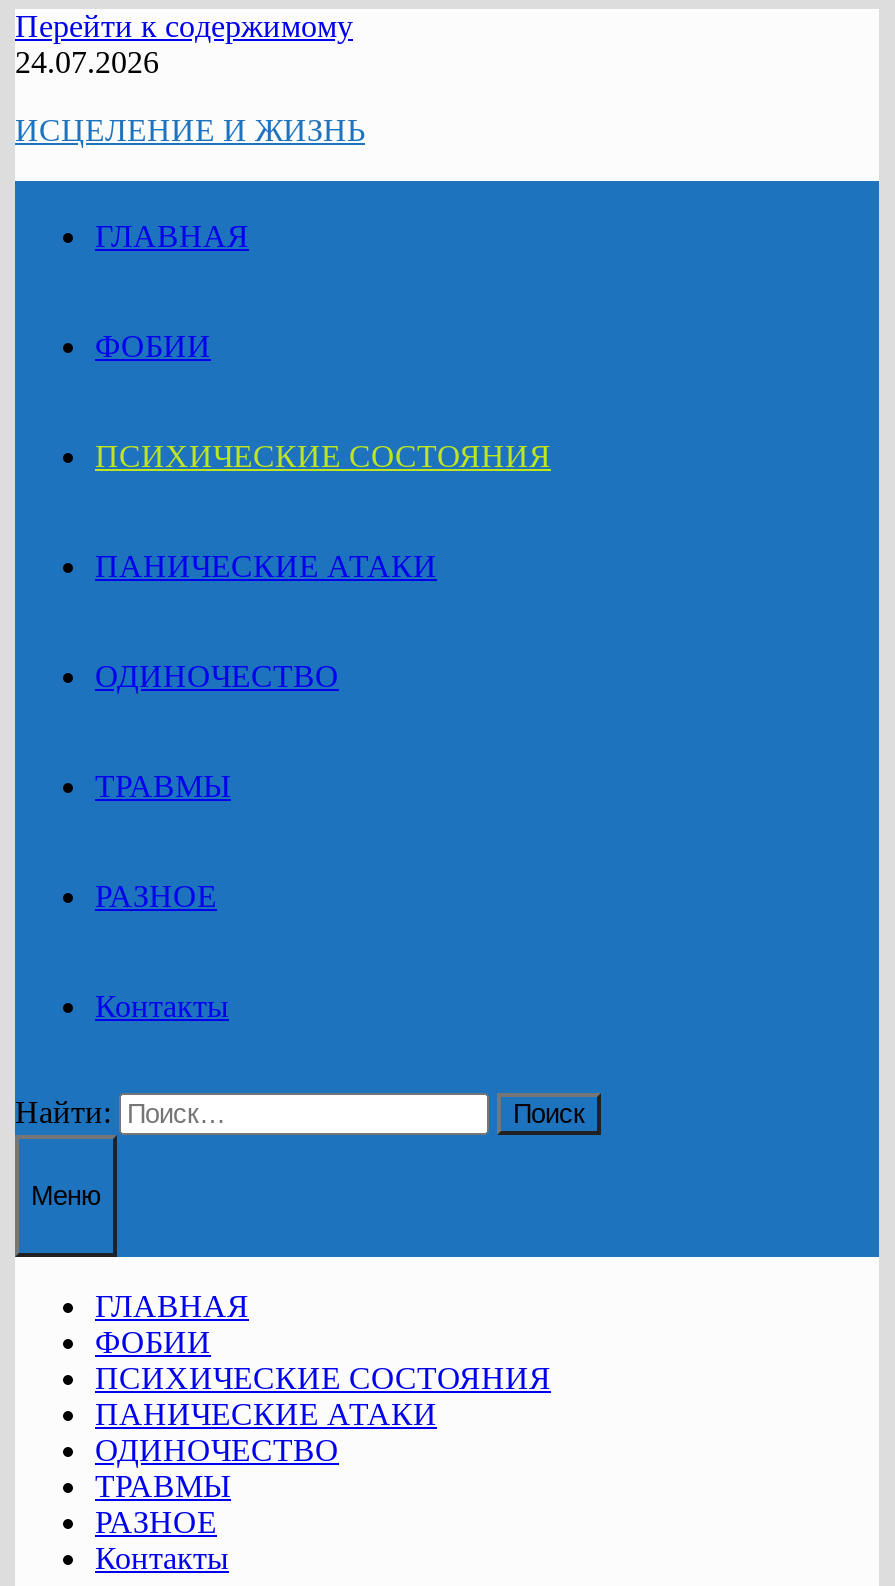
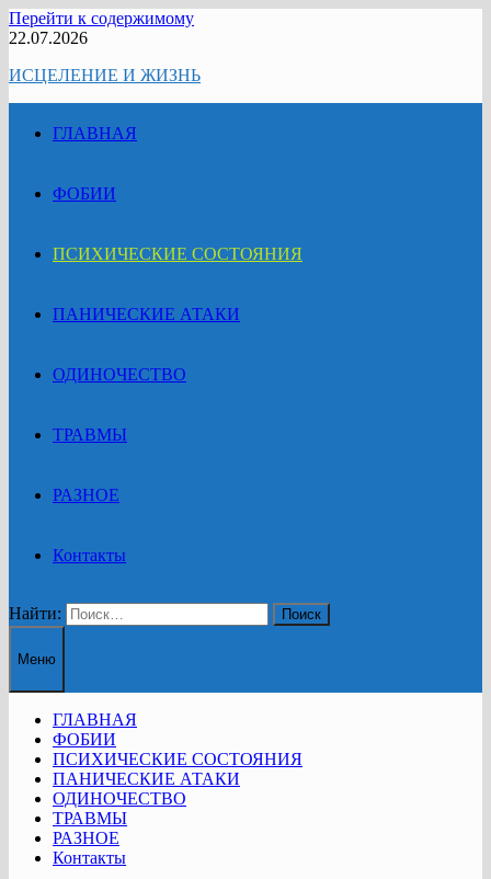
[15,45,159,79] 24.07.2026 -> [9,28,88,47] 22.07.2026

